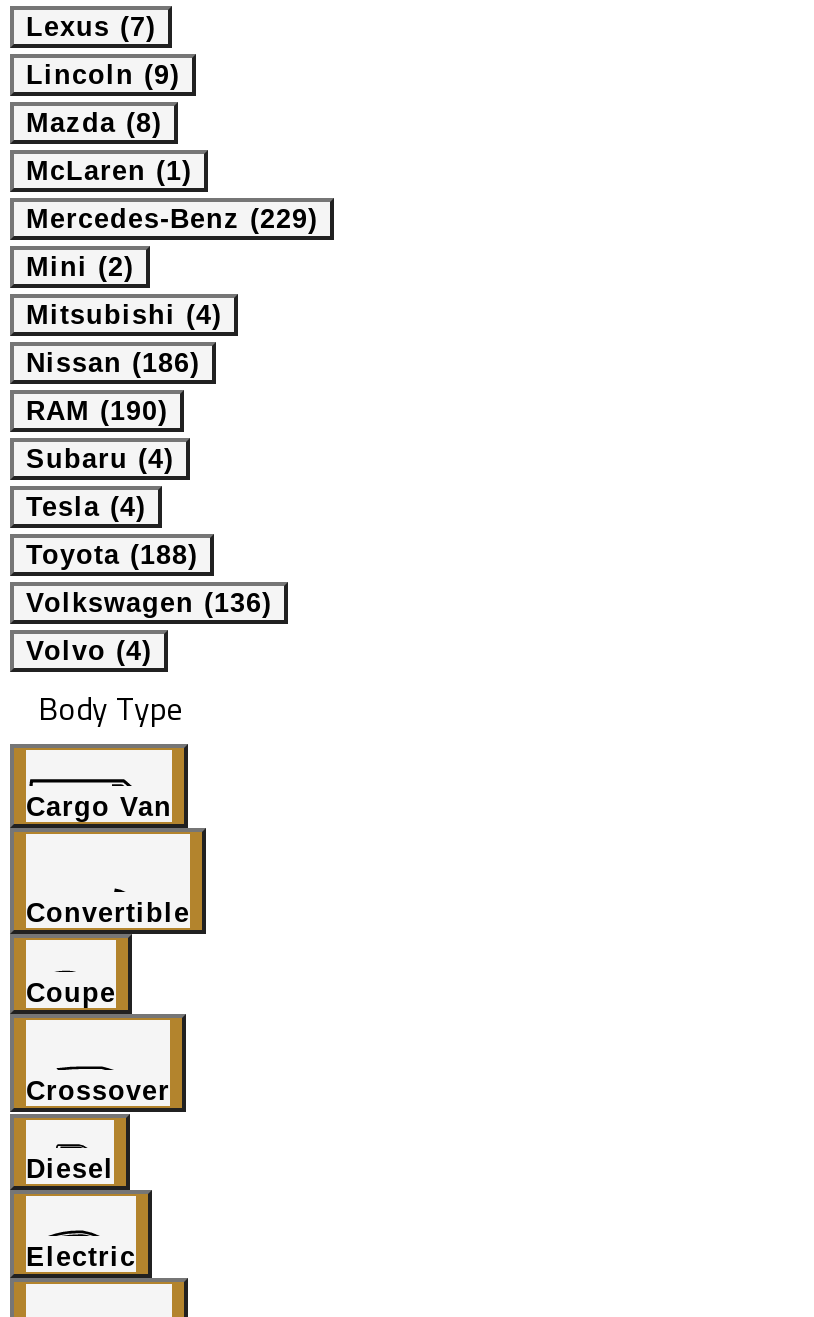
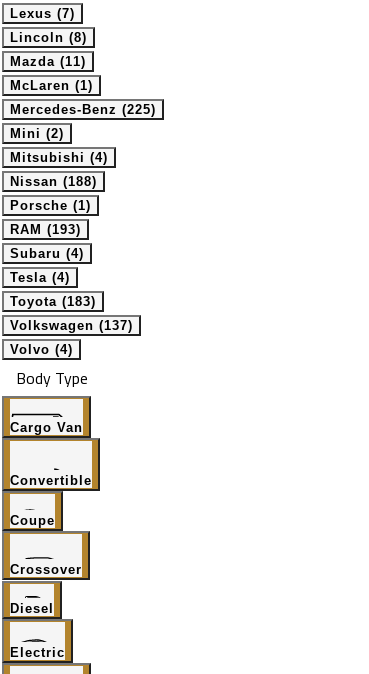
[26,60,180,90] Lincoln (9) -> [10,30,87,45] Lincoln (8)
[26,108,162,138] Mazda (8) -> [10,54,86,69] Mazda (11)
[26,204,318,234] Mercedes-Benz (229) -> [10,102,156,117] Mercedes-Benz (225)
[26,348,200,426] Nissan (186) | RAM (190) -> [10,174,97,237] Nissan (188) | Porsche (1) | RAM (193)
[26,540,198,570] Toyota (188) -> [10,294,96,309] Toyota (183)
[26,588,272,618] Volkswagen (136) -> [10,318,133,333] Volkswagen (137)

